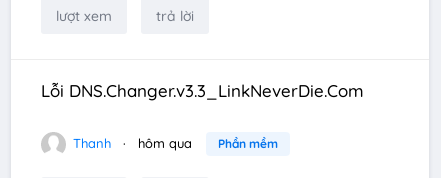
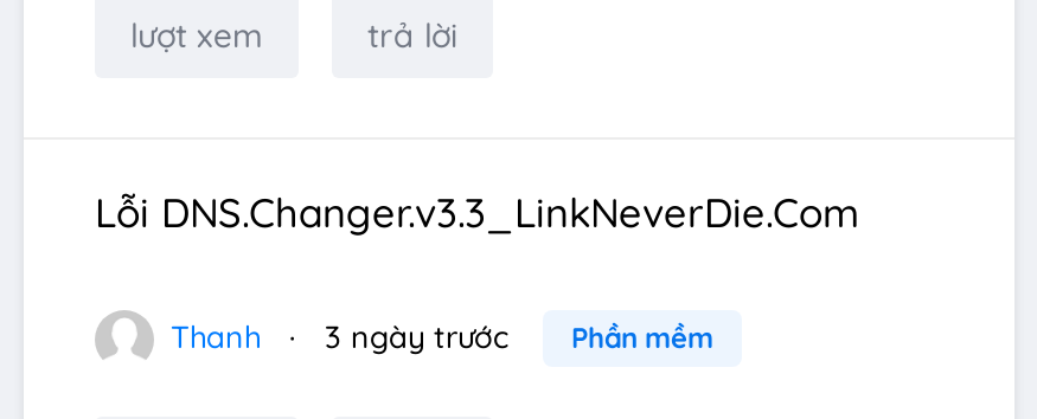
[138,135,192,151] hôm qua -> [325,316,510,354] 3 ngày trước

